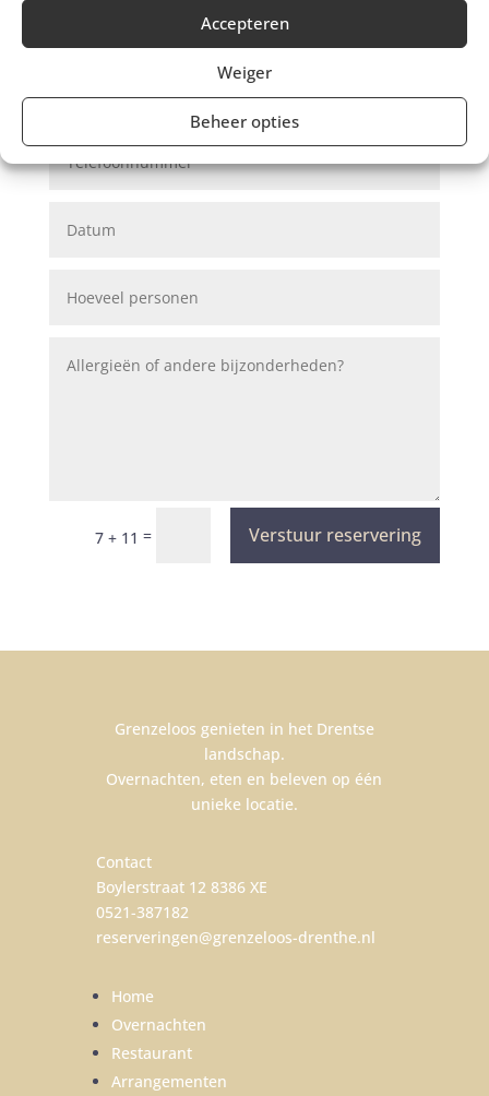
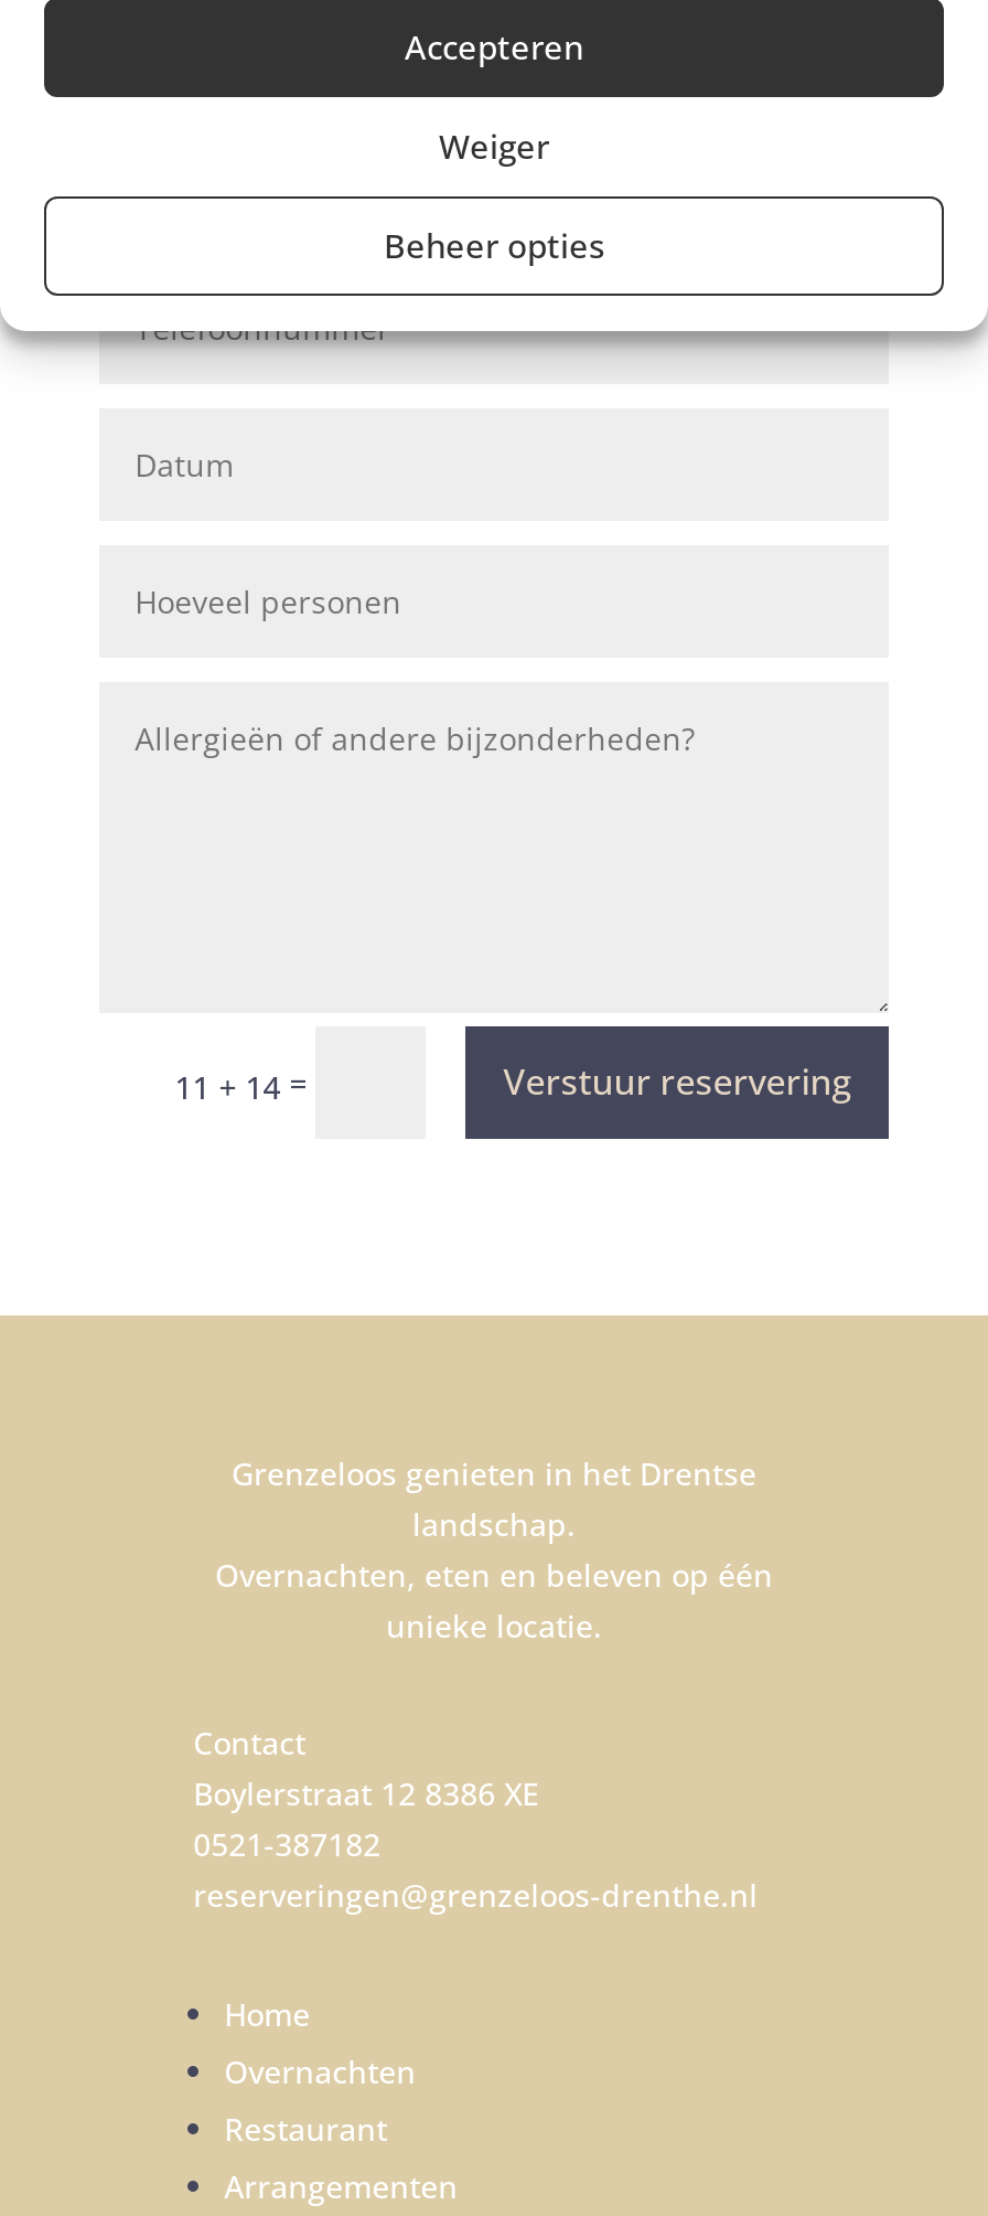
[95,525,156,548] 7 + 11 = -> [175,1061,316,1107] 11 + 14 =

